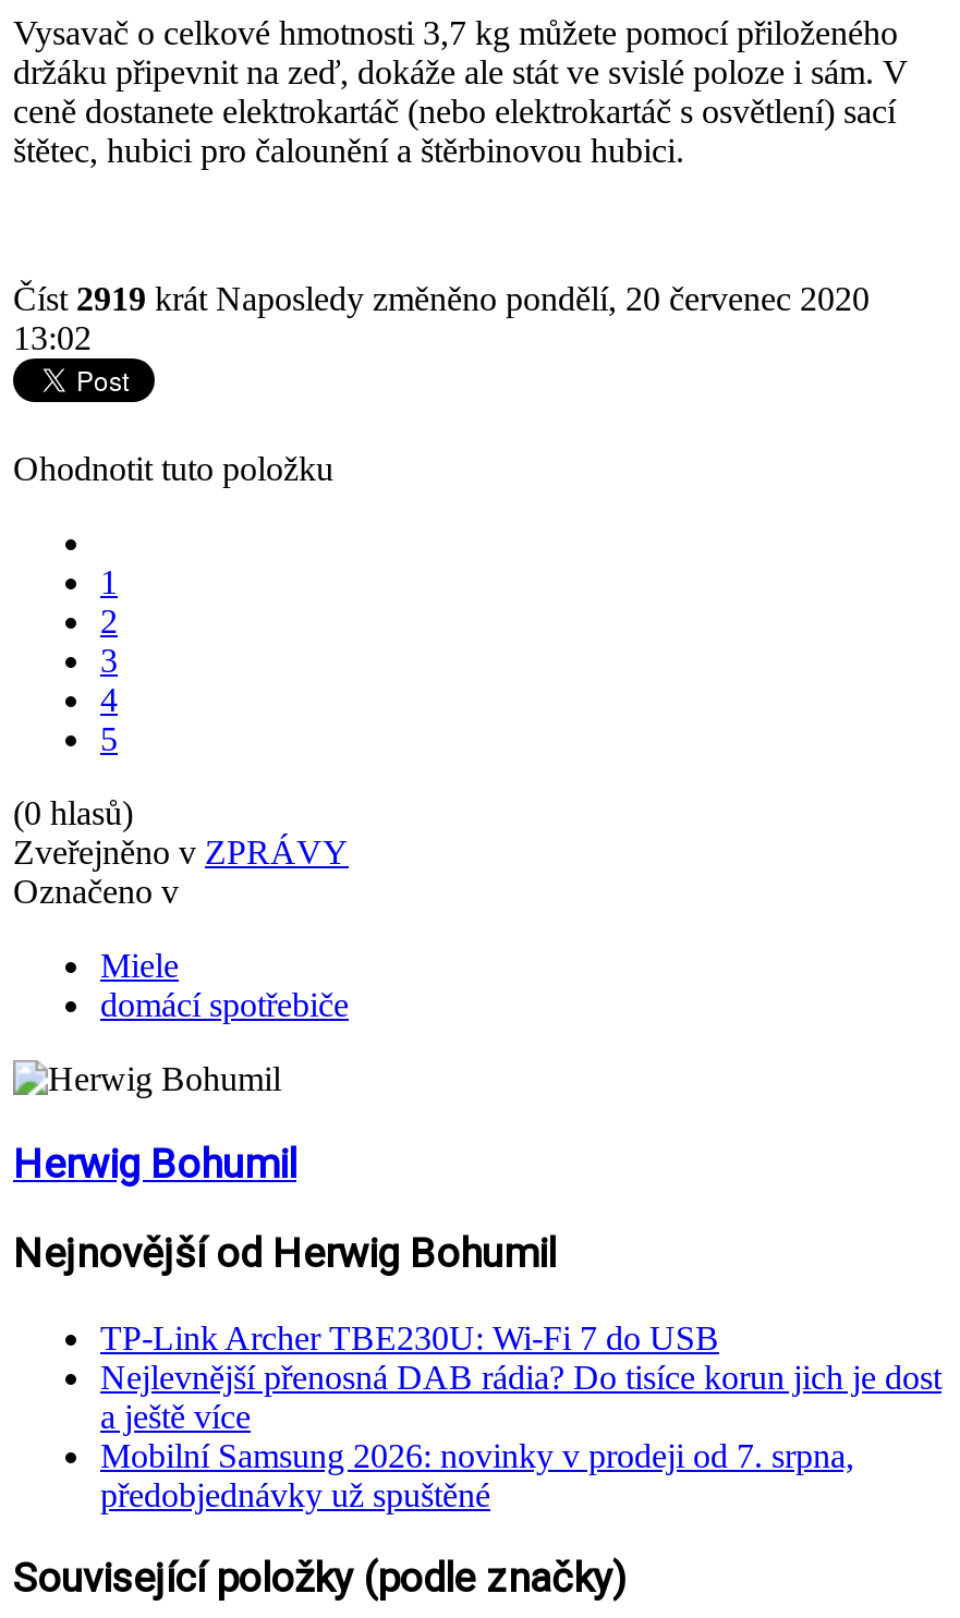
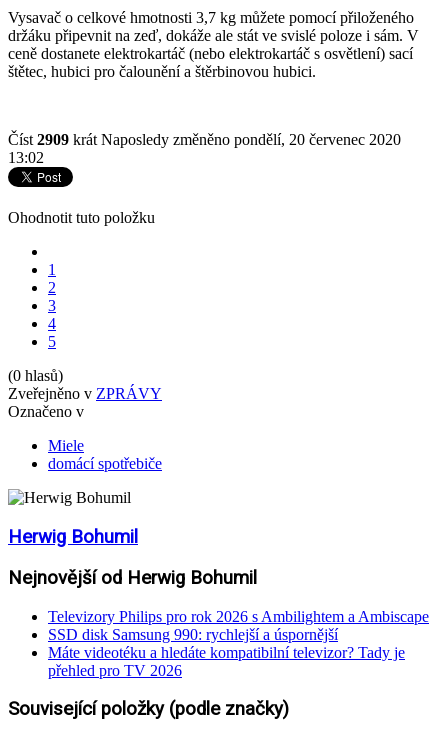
[13,281,870,318] Číst 2919 krát Naposledy změněno pondělí, 20 červenec 2020 -> [8,131,401,148] Číst 2909 krát Naposledy změněno pondělí, 20 červenec 2020
[100,1319,941,1513] TP-Link Archer TBE230U: Wi-Fi 7 do USB | Nejlevnější přenosná DAB rádia? Do tisíce korun jich je dost | a ještě více | Mobilní Samsung 2026: novinky v prodeji od 7. srpna, | předobjednávky už spuštěné -> [48,608,429,679] Televizory Philips pro rok 2026 s Ambilightem a Ambiscape | SSD disk Samsung 990: rychlejší a úspornější | Máte videotéku a hledáte kompatibilní televizor? Tady je | přehled pro TV 2026

